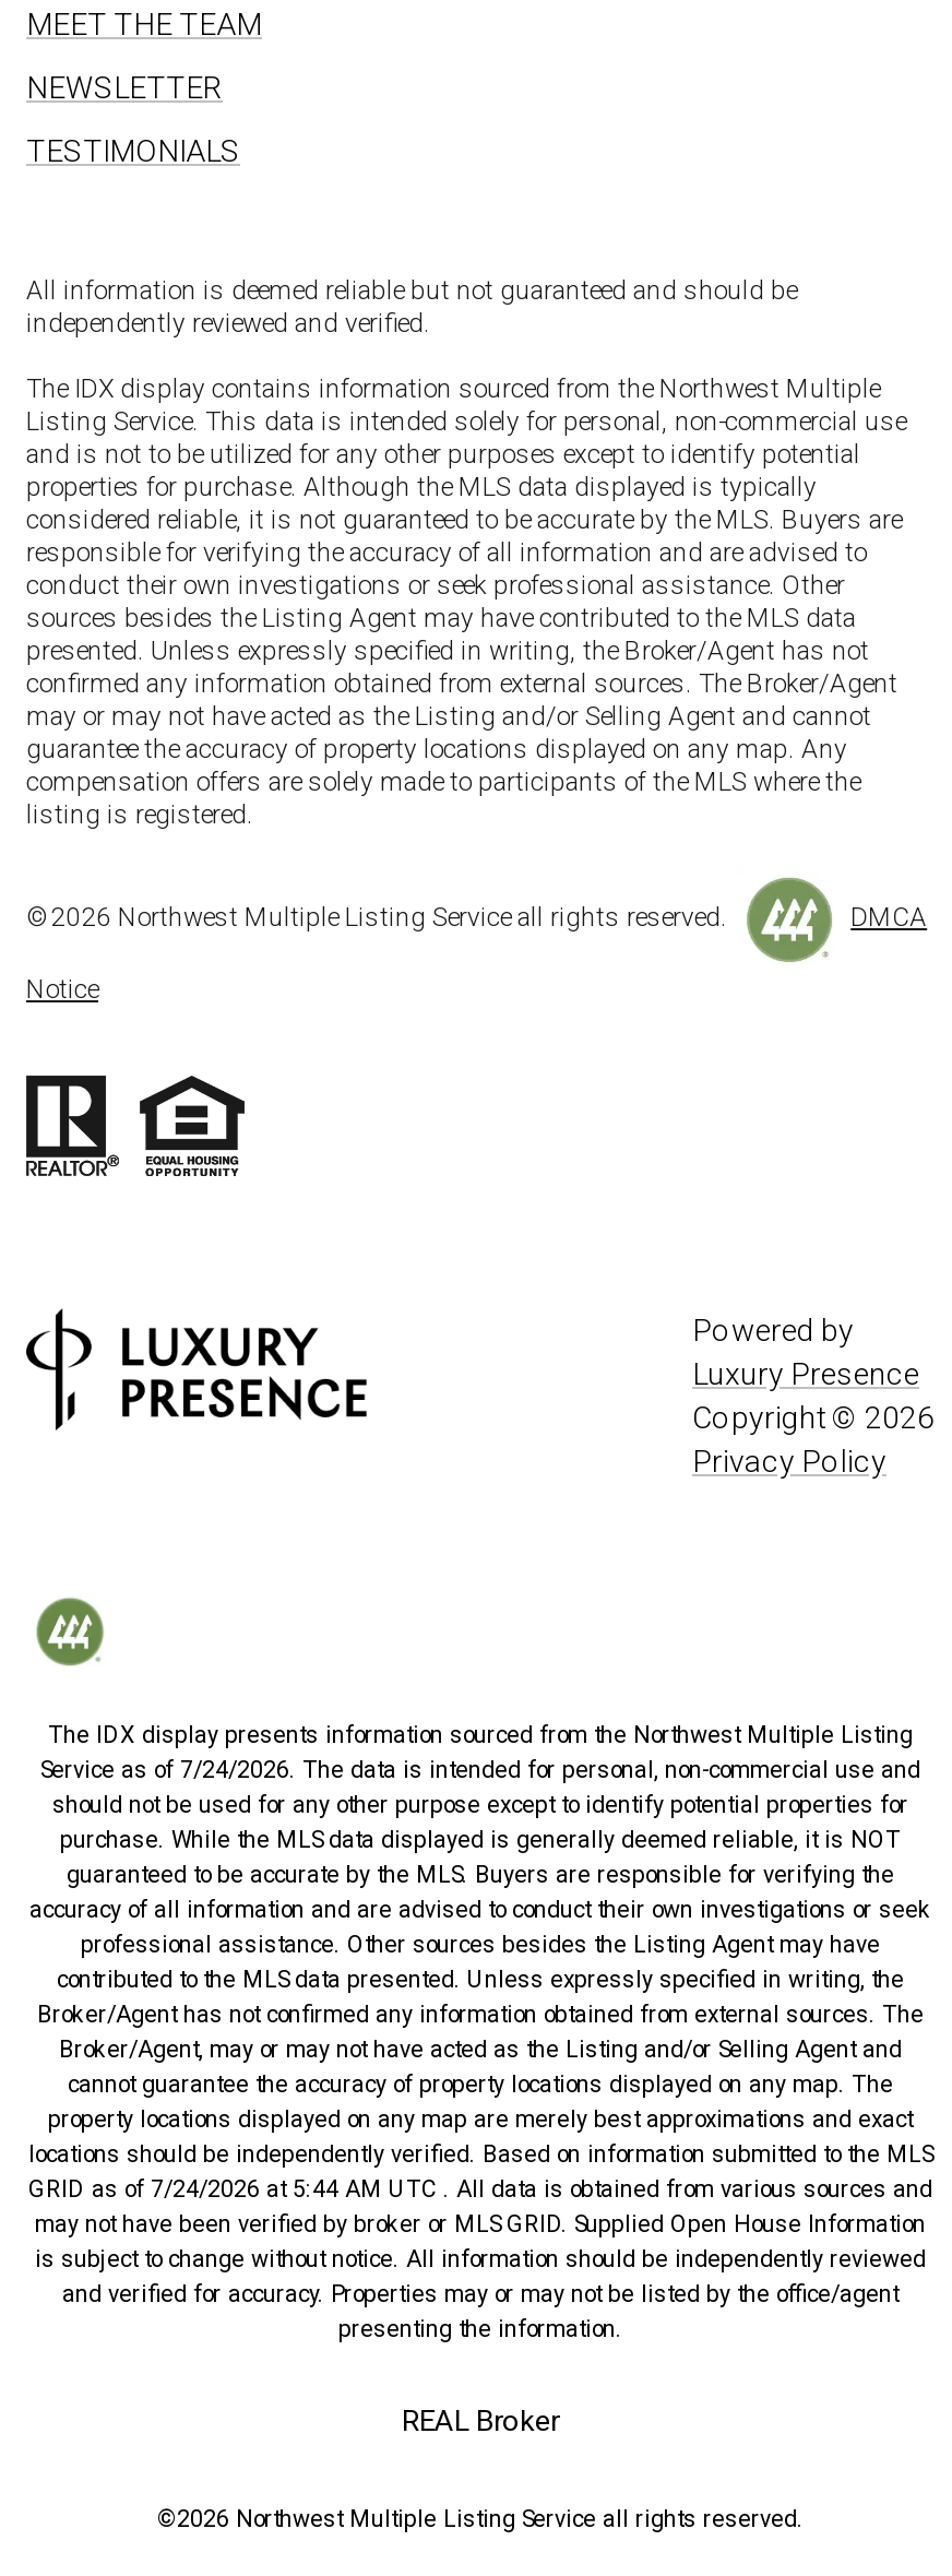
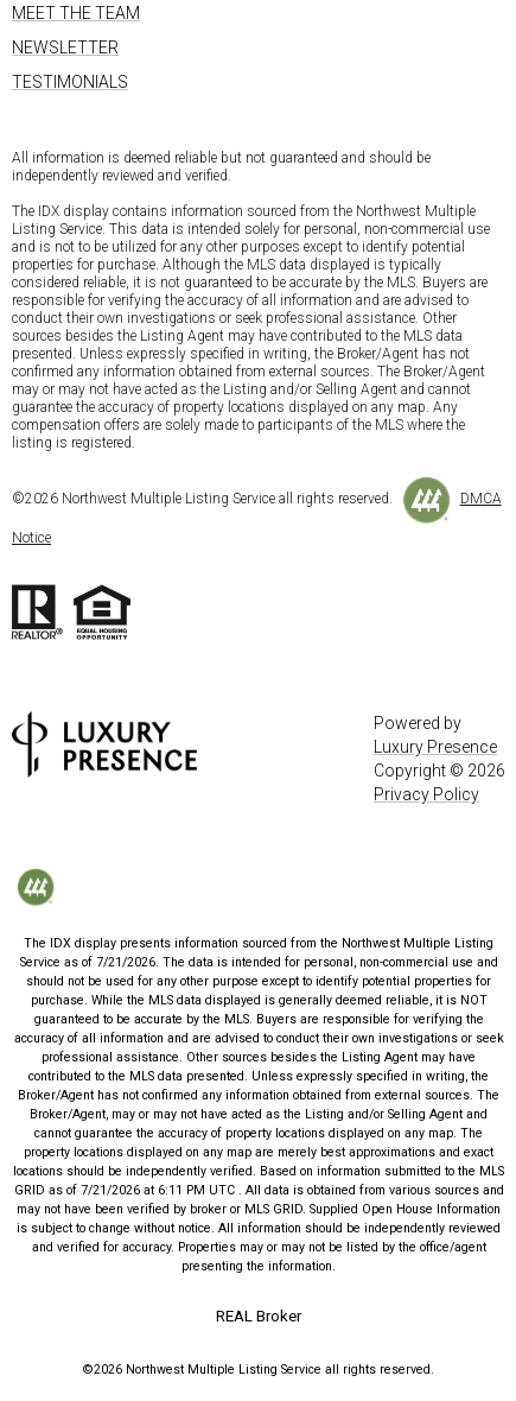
[40,1755,920,1783] Service as of 7/24/2026. The data is intended for personal, non-commercial use and -> [20,954,498,969] Service as of 7/21/2026. The data is intended for personal, non-commercial use and
[28,2174,932,2203] GRID as of 7/24/2026 at 5:44 AM UTC. All data is obtained from various sources and -> [14,1182,504,1197] GRID as of 7/21/2026 at 6:11 PM UTC. All data is obtained from various sources and

